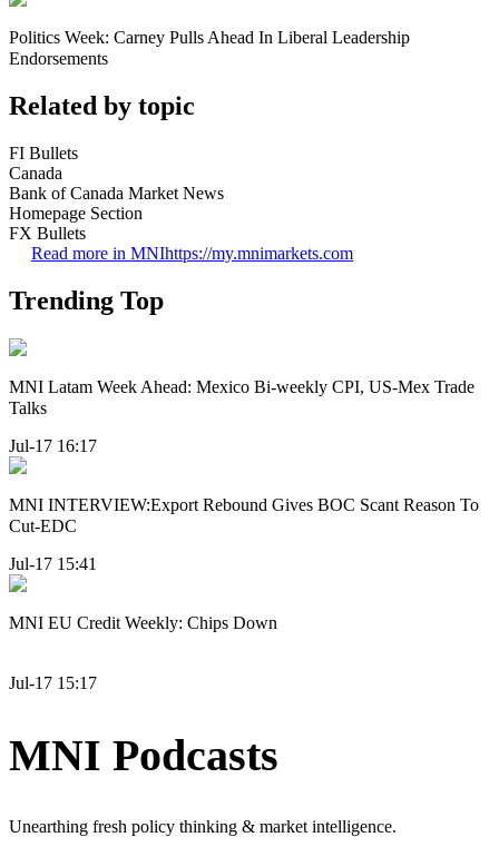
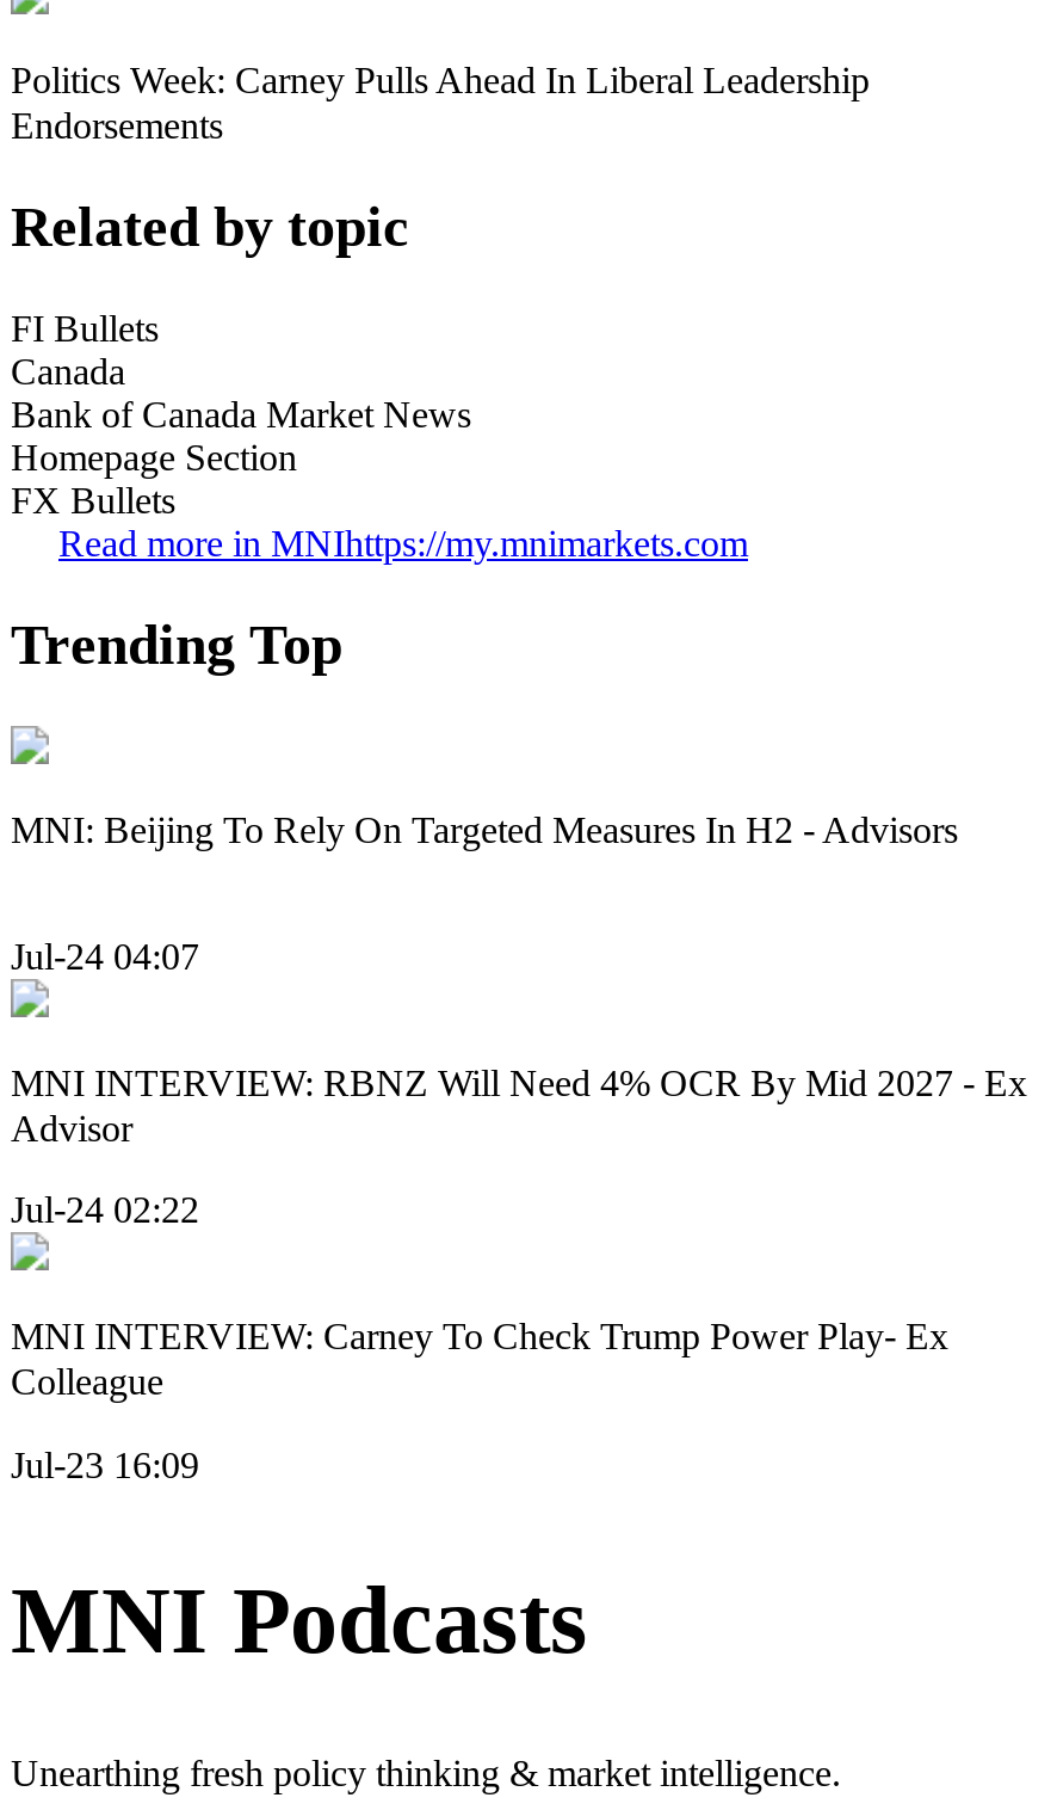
[9,377,474,417] MNI Latam Week Ahead: Mexico Bi-weekly CPI, US-Mex Trade | Talks -> [11,809,958,849] MNI: Beijing To Rely On Targeted Measures In H2 - Advisors
[9,436,97,455] Jul-17 16:17 -> [11,936,199,977] Jul-24 04:07
[9,495,479,535] MNI INTERVIEW:Export Rebound Gives BOC Scant Reason To | Cut-EDC -> [11,1063,1027,1149] MNI INTERVIEW: RBNZ Will Need 4% OCR By Mid 2027 - Ex | Advisor
[9,555,97,574] Jul-17 15:41 -> [11,1190,199,1231] Jul-24 02:22
[9,614,277,633] MNI EU Credit Weekly: Chips Down -> [11,1317,948,1403] MNI INTERVIEW: Carney To Check Trump Power Play- Ex | Colleague
[9,673,97,692] Jul-17 15:17 -> [11,1444,199,1485] Jul-23 16:09

